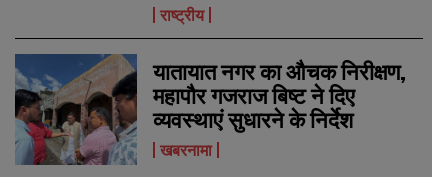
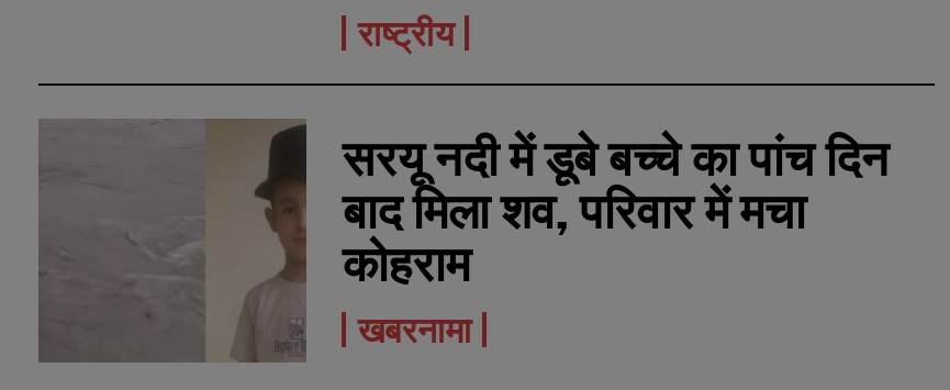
[14,53,406,166] [image] | यातायात नगर का औचक निरीक्षण, | महापौर गजराज बिष्ट ने दिए | व्यवस्थाएं सुधारने के निर्देश -> [36,116,889,365] [image] | सरयू नदी में डूबे बच्चे का पांच दिन | बाद मिला शव, परिवार में मचा | कोहराम

